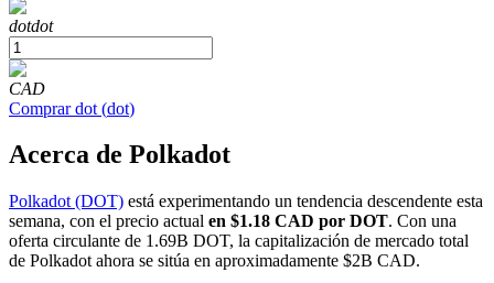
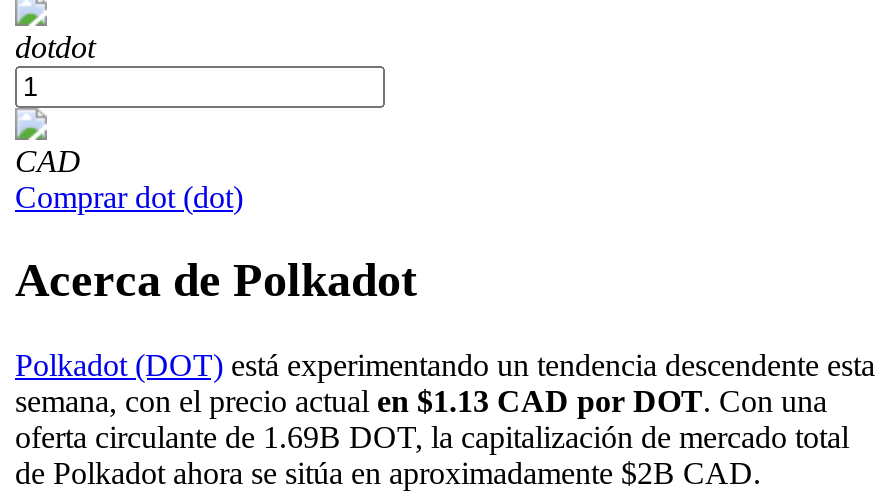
[9,212,457,230] semana, con el precio actual en $1.18 CAD por DOT. Con una -> [15,385,827,419] semana, con el precio actual en $1.13 CAD por DOT. Con una

